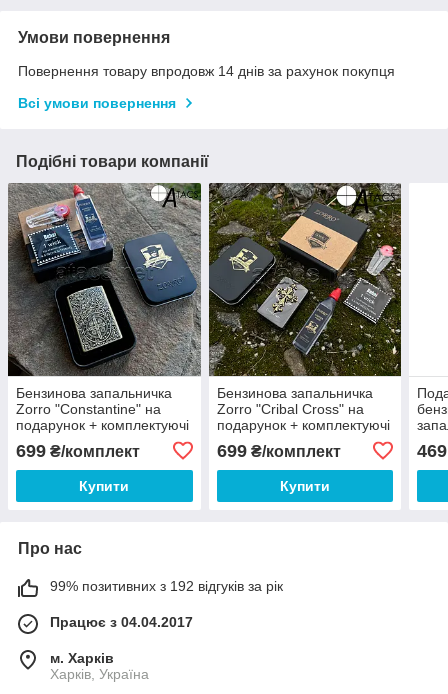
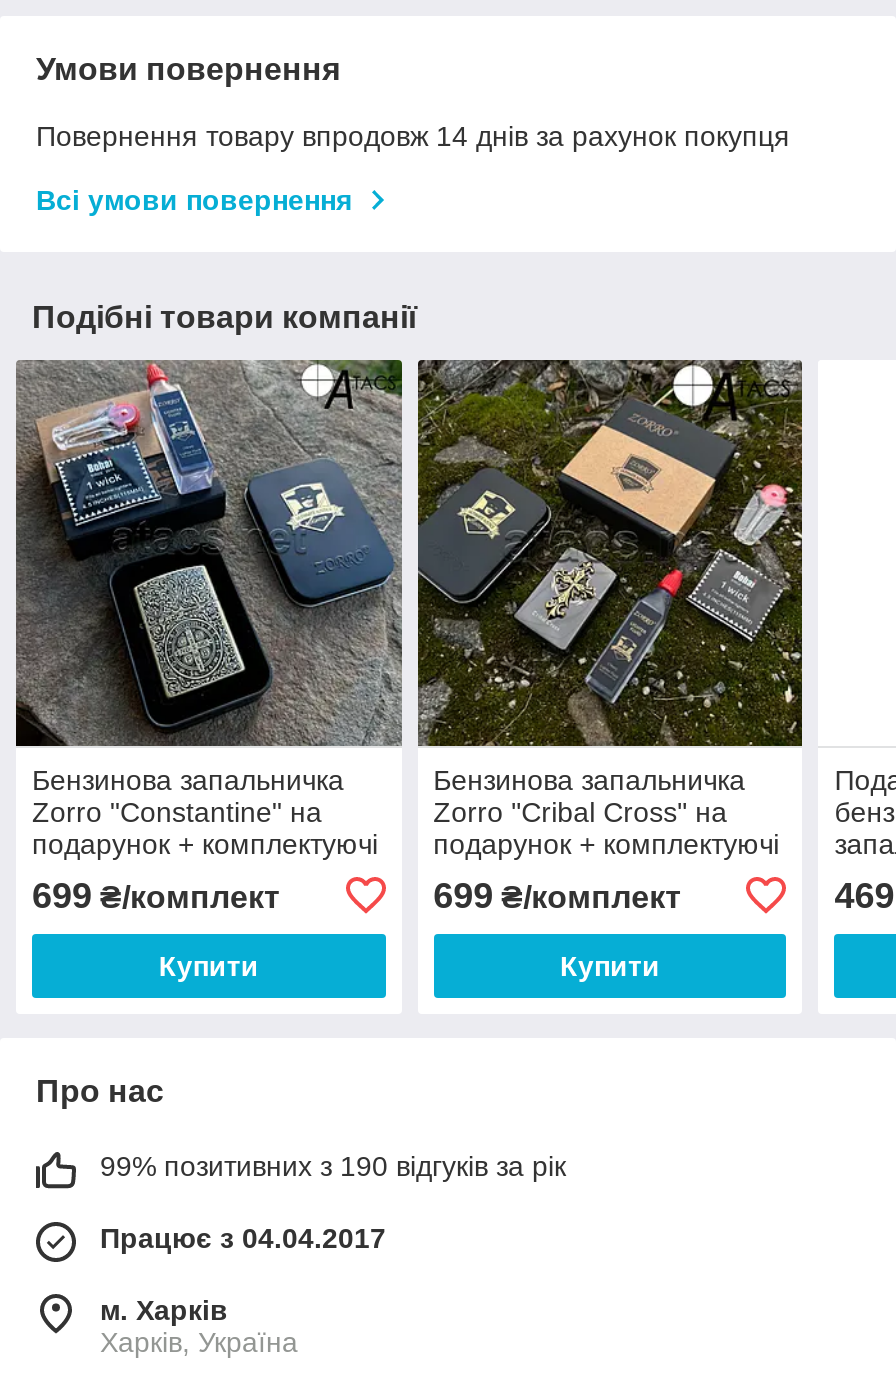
[50,578,283,594] 99% позитивних з 192 відгуків за рік -> [100,1150,566,1182] 99% позитивних з 190 відгуків за рік

